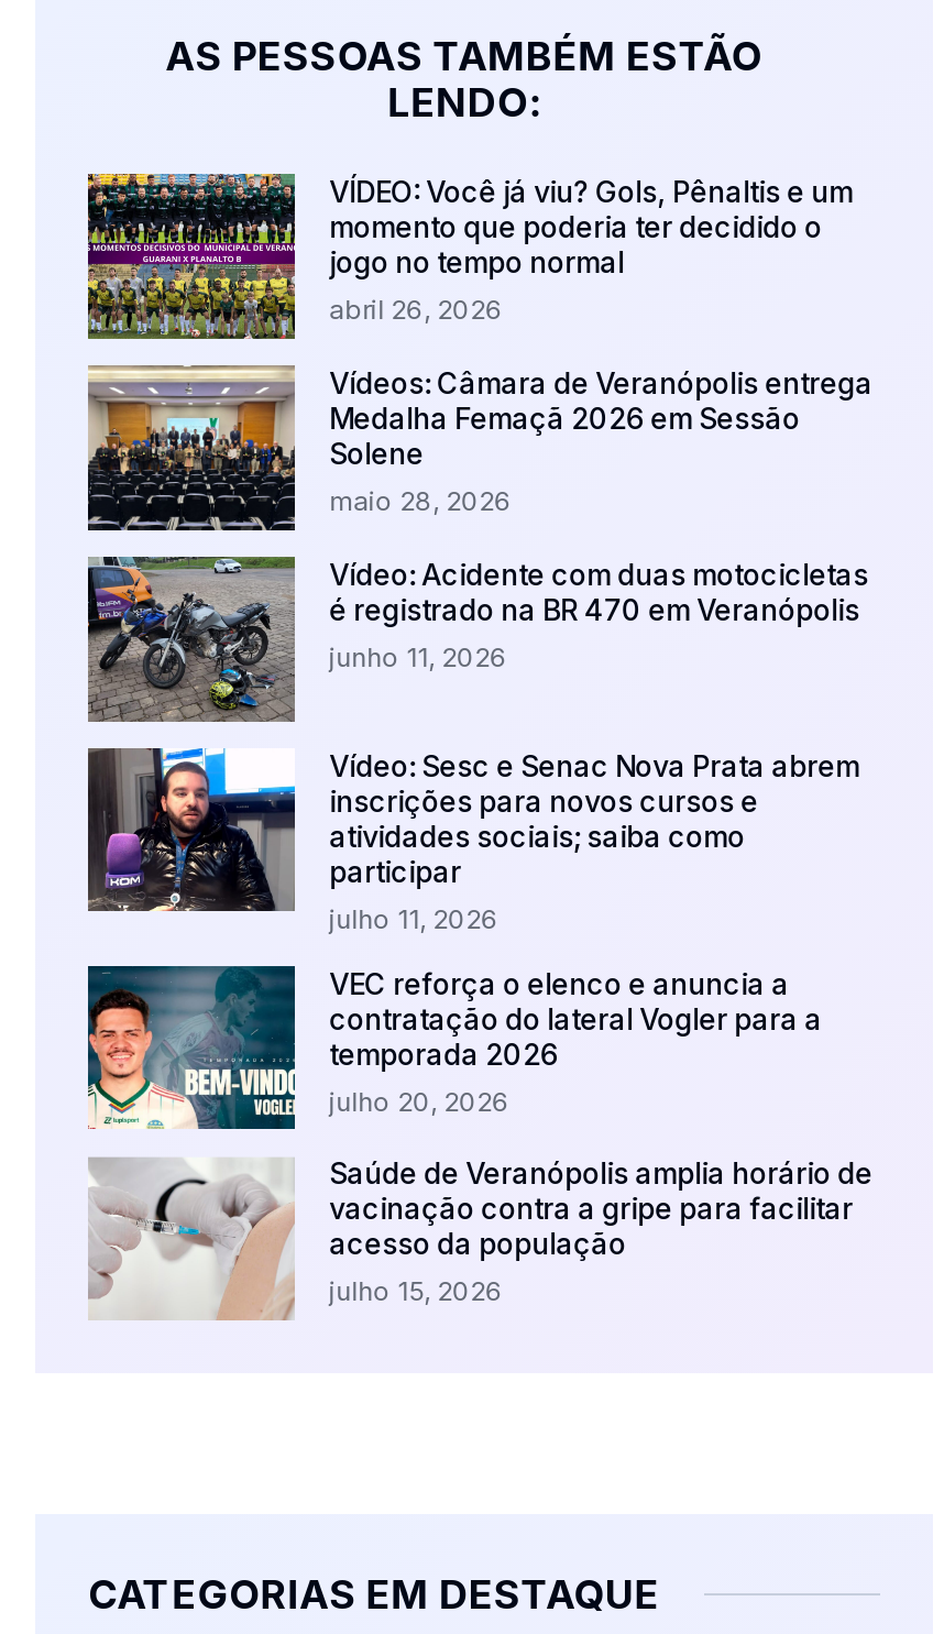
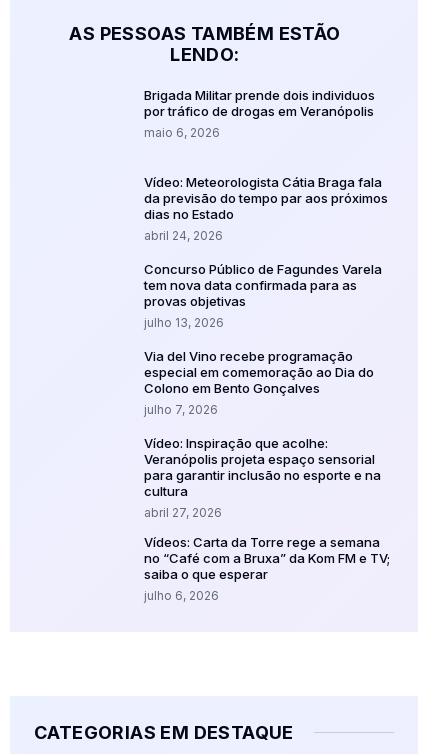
[86,172,297,341] [image] -> none
[329,174,853,326] VÍDEO: Você já viu? Gols, Pênaltis e um | momento que poderia ter decidido o | jogo no tempo normal | abril 26, 2026 -> [144,87,375,140] Brigada Militar prende dois individuos | por tráfico de drogas em Veranópolis | maio 6, 2026
[86,363,297,533] [image] -> none
[329,365,873,517] Vídeos: Câmara de Veranópolis entrega | Medalha Femaçã 2026 em Sessão | Solene | maio 28, 2026 -> [144,174,388,243] Vídeo: Meteorologista Cátia Braga fala | da previsão do tempo par aos próximos | dias no Estado | abril 24, 2026
[86,555,297,724] [image] -> none
[329,557,868,673] Vídeo: Acidente com duas motocicletas | é registrado na BR 470 em Veranópolis | junho 11, 2026 -> [144,261,382,330] Concurso Público de Fagundes Varela | tem nova data confirmada para as | provas objetivas | julho 13, 2026
[86,746,297,913] [image] -> none
[329,748,860,935] Vídeo: Sesc e Senac Nova Prata abrem | inscrições para novos cursos e | atividades sociais; saiba como | participar | julho 11, 2026 -> [144,348,374,417] Via del Vino recebe programação | especial em comemoração ao Dia do | Colono em Bento Gonçalves | julho 7, 2026
[86,964,297,1131] [image] -> none
[329,965,822,1117] VEC reforça o elenco e anuncia a | contratação do lateral Vogler para a | temporada 2026 | julho 20, 2026 -> [144,435,381,520] Vídeo: Inspiração que acolhe: | Veranópolis projeta espaço sensorial | para garantir inclusão no esporte e na | cultura | abril 27, 2026
[88,1158,297,1323] [image] -> none
[329,1157,873,1309] Saúde de Veranópolis amplia horário de | vacinação contra a gripe para facilitar | acesso da população | julho 15, 2026 -> [144,534,390,603] Vídeos: Carta da Torre rege a semana | no “Café com a Bruxa” da Kom FM e TV; | saiba o que esperar | julho 6, 2026

